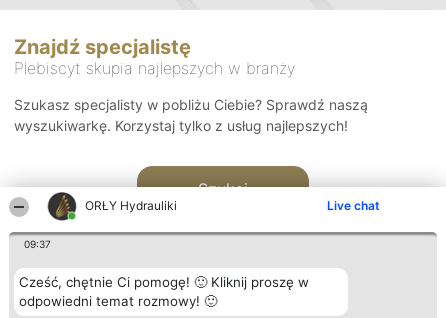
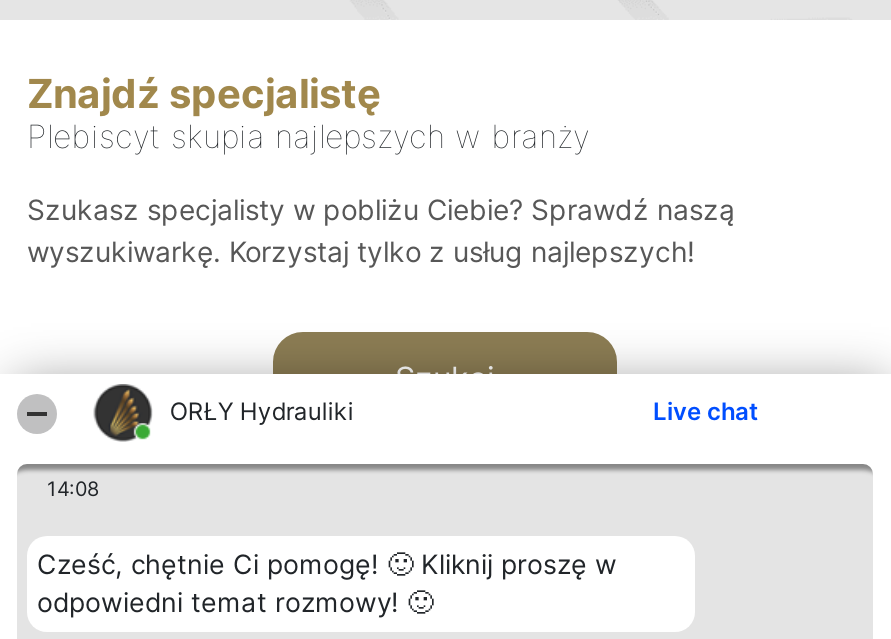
[24,238,51,250] 09:37 -> [47,476,99,500] 14:08

